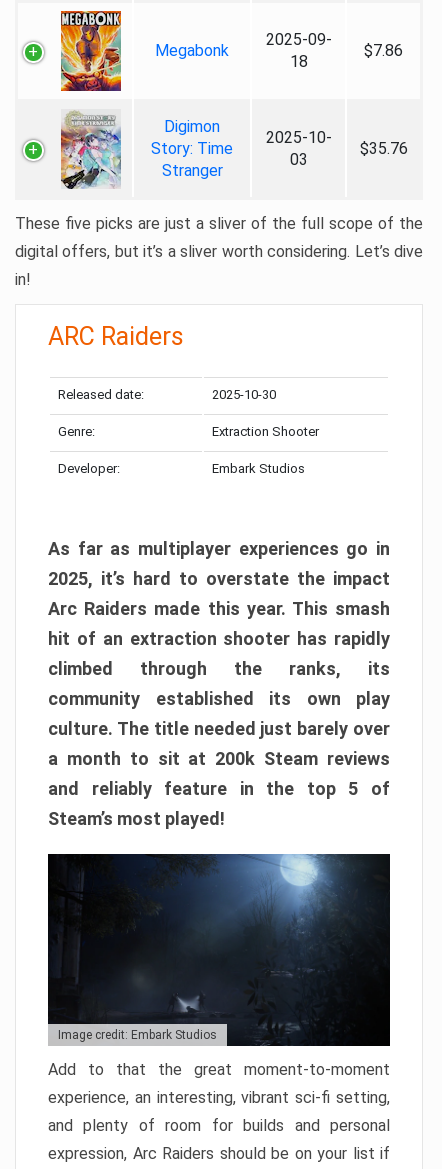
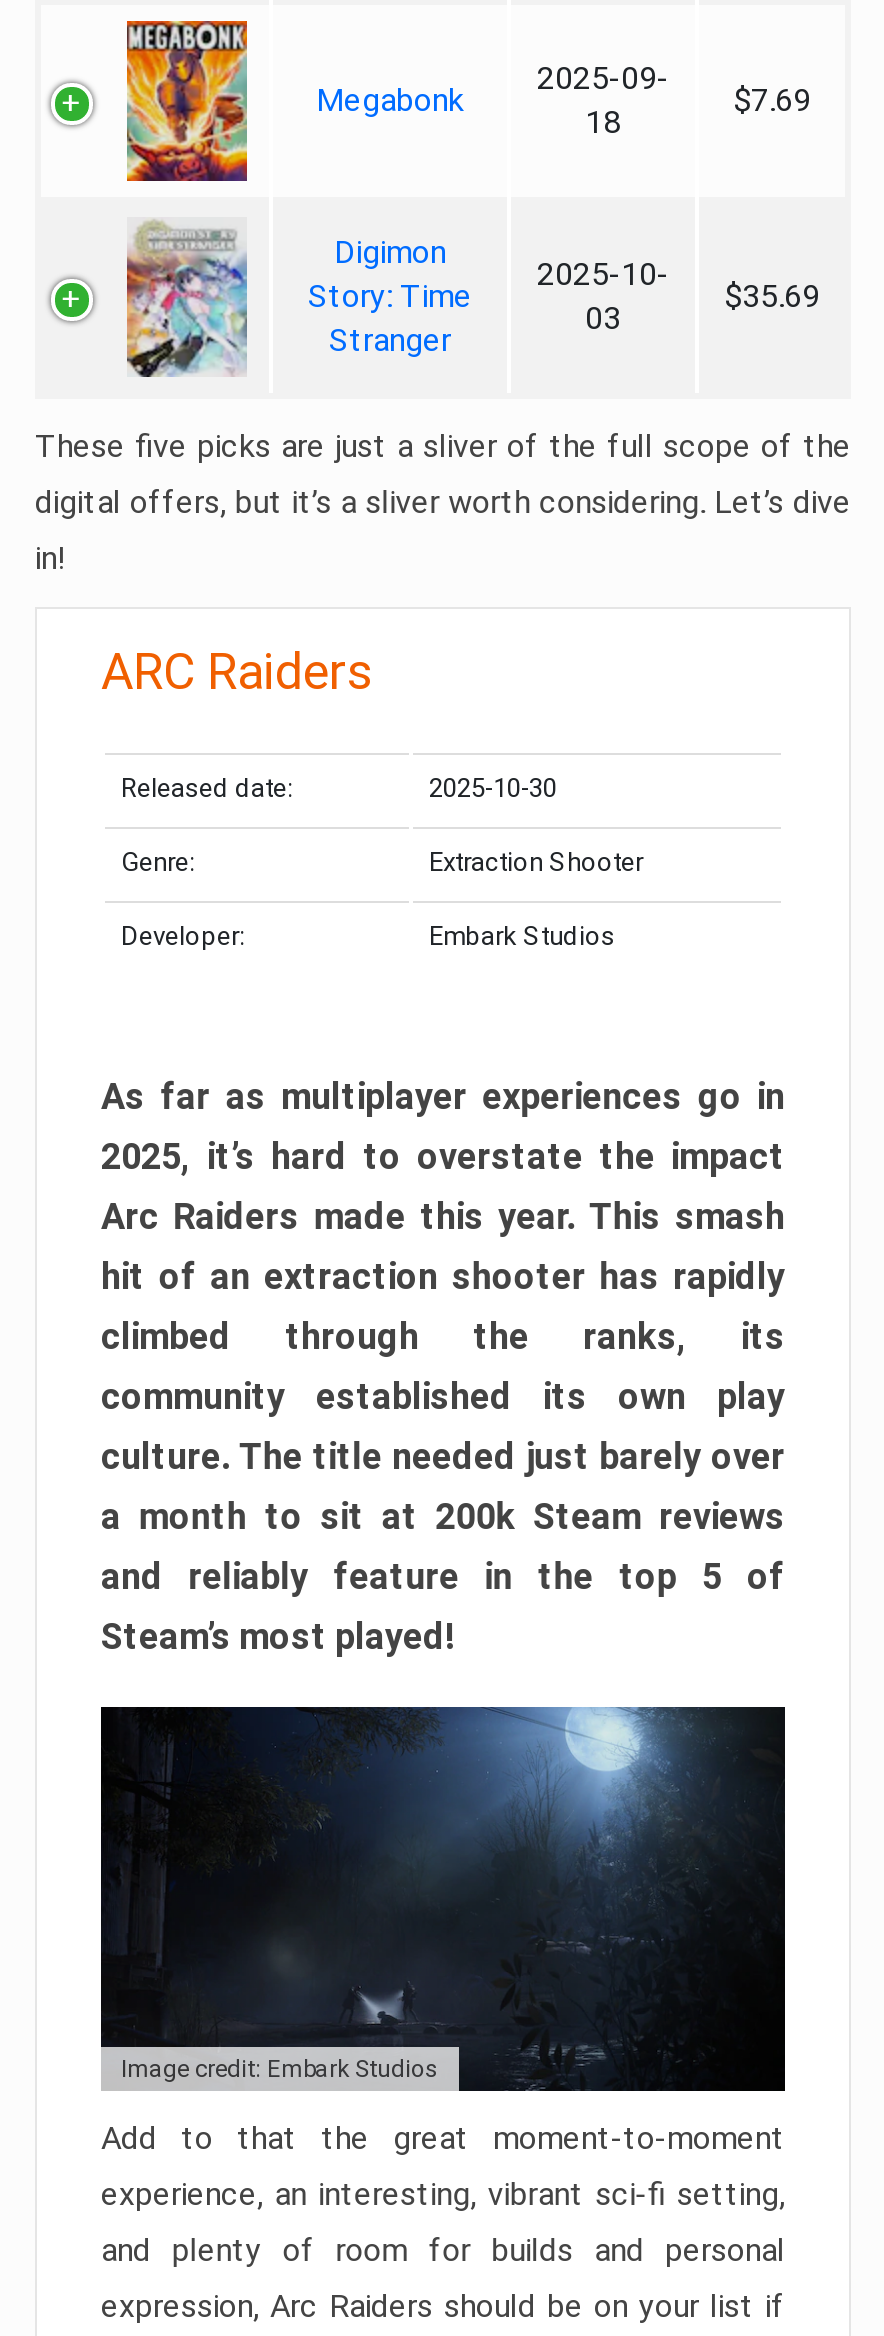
[364,41,403,60] $7.86 -> [733,81,811,119] $7.69
[359,139,407,158] $35.76 -> [724,277,820,315] $35.69

